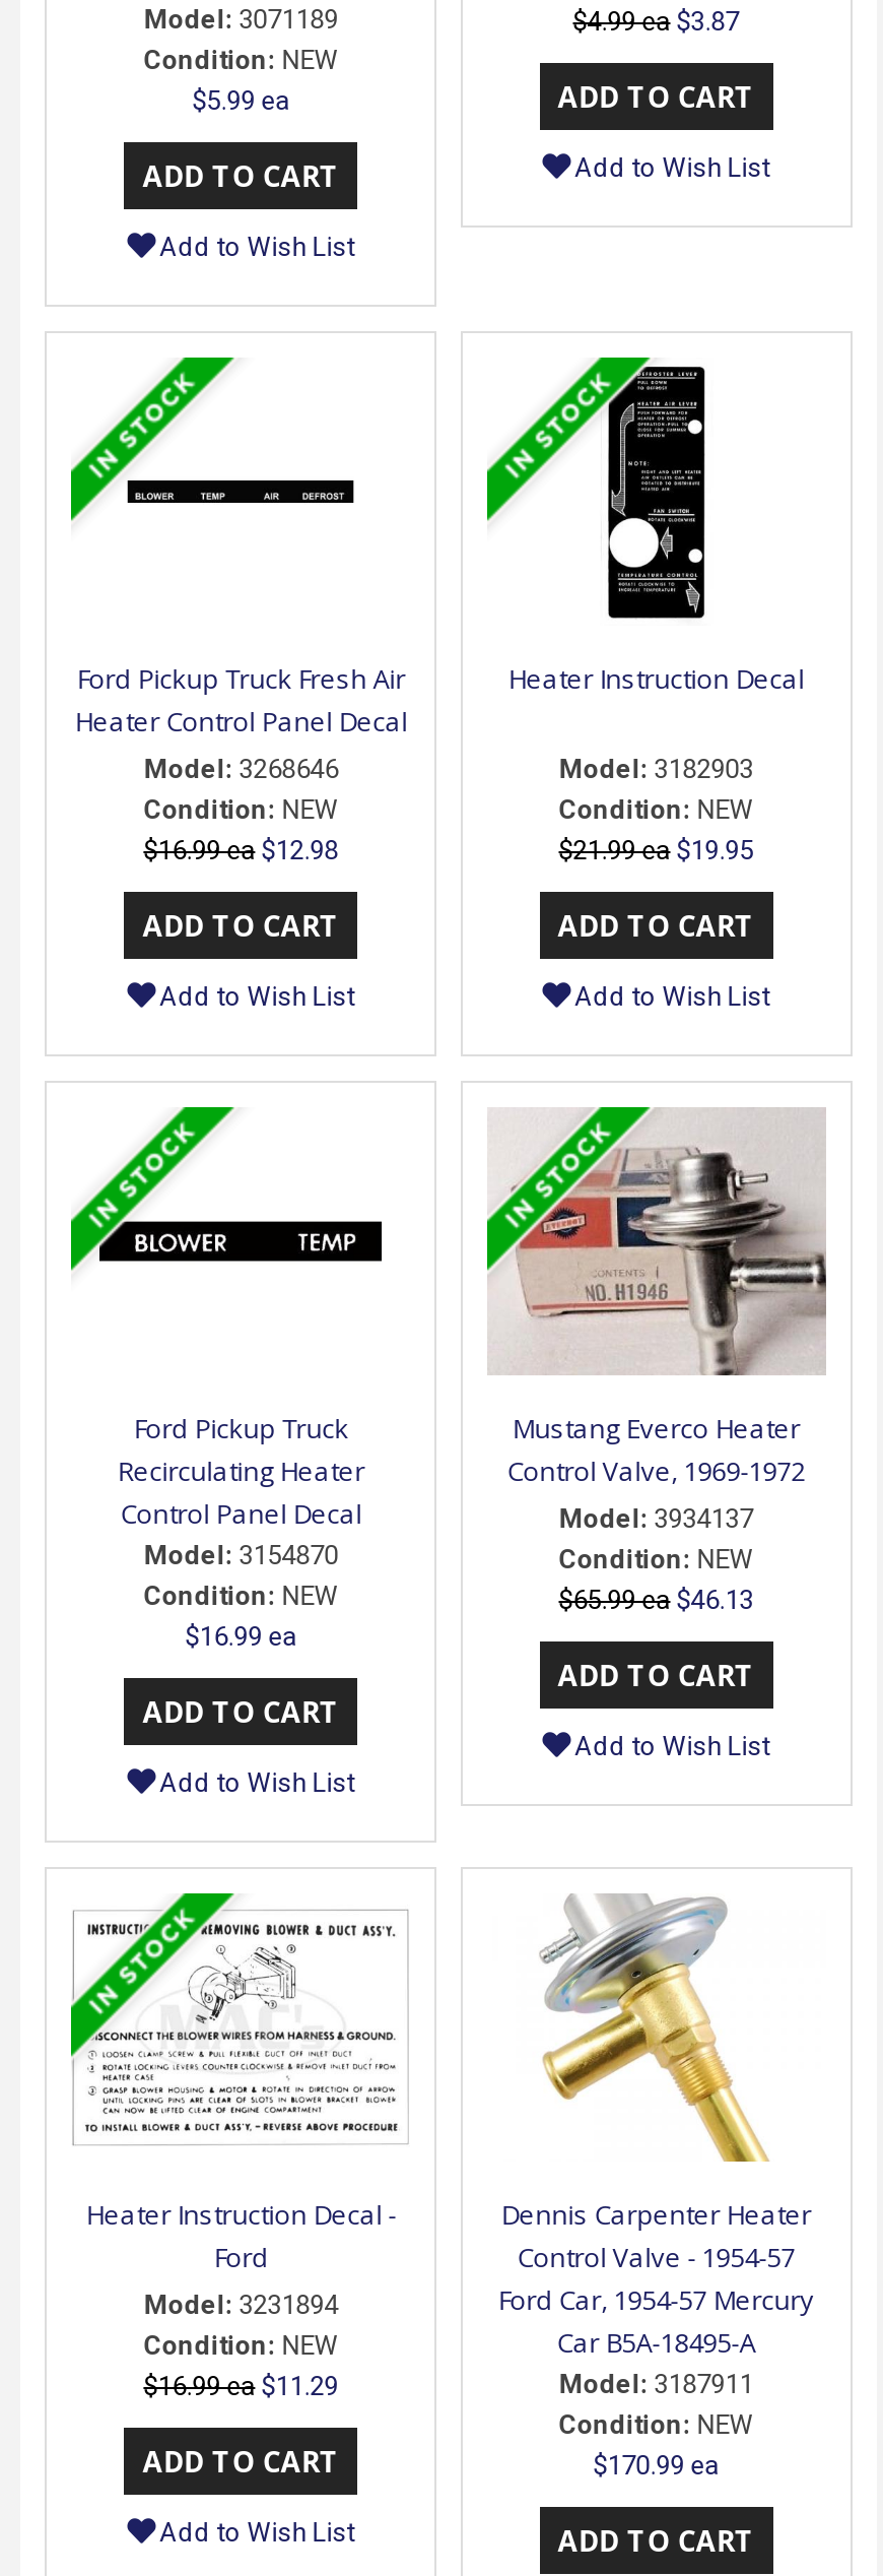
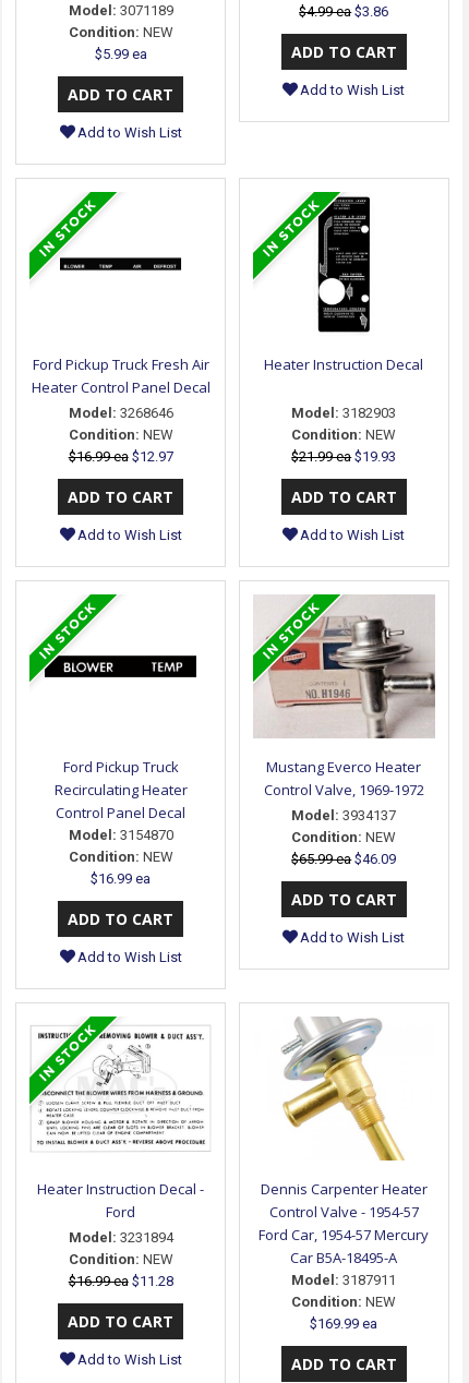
[573,6,739,37] $4.99 ea $3.87 -> [299,3,389,20] $4.99 ea $3.86
[144,835,338,865] $16.99 ea $12.98 -> [68,448,173,465] $16.99 ea $12.97
[559,835,753,865] $21.99 ea $19.95 -> [291,448,396,465] $21.99 ea $19.93
[559,1584,753,1615] $65.99 ea $46.13 -> [291,851,396,867] $65.99 ea $46.09
[144,2370,338,2401] $16.99 ea $11.29 -> [68,1273,173,1289] $16.99 ea $11.28
[593,2449,719,2480] $170.99 ea -> [310,1315,378,1331] $169.99 ea

